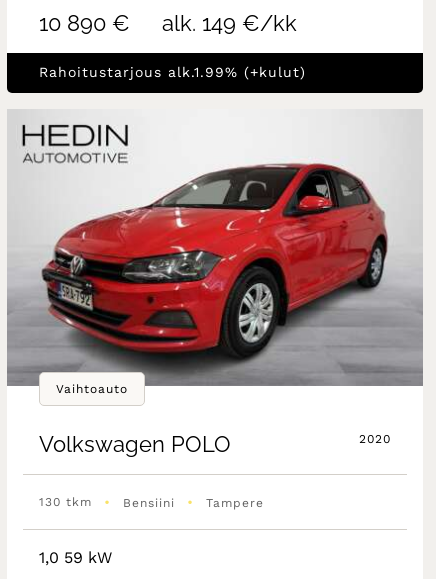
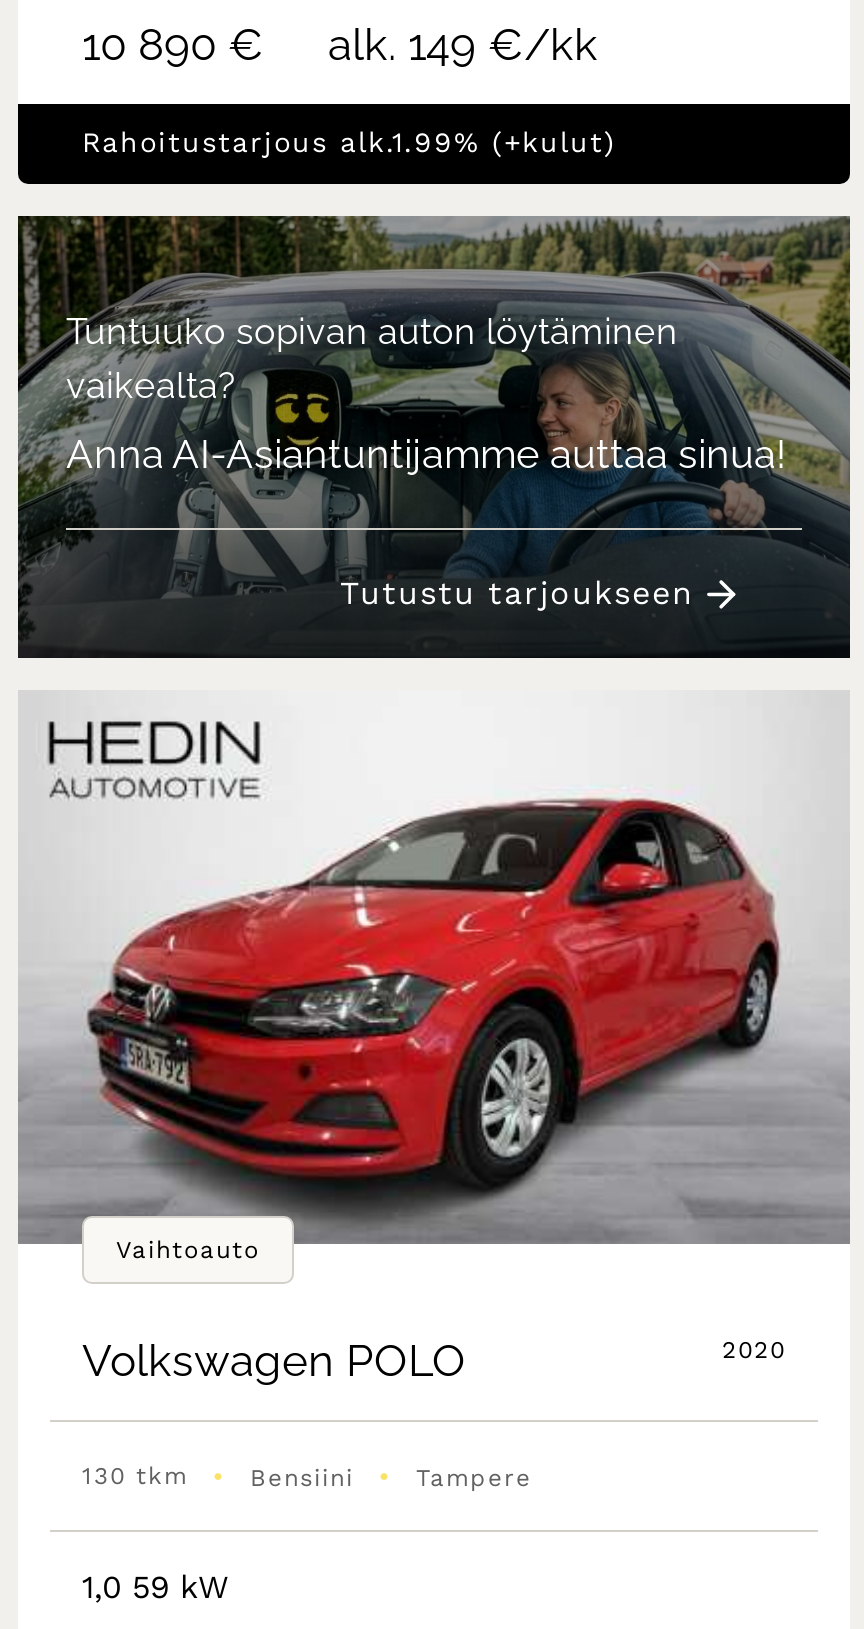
none -> [16,214,852,652] [image] | Tuntuuko sopivan auton löytäminen | vaikealta? | Anna AI-Asiantuntijamme auttaa sinua! | Tutustu tarjoukseen

